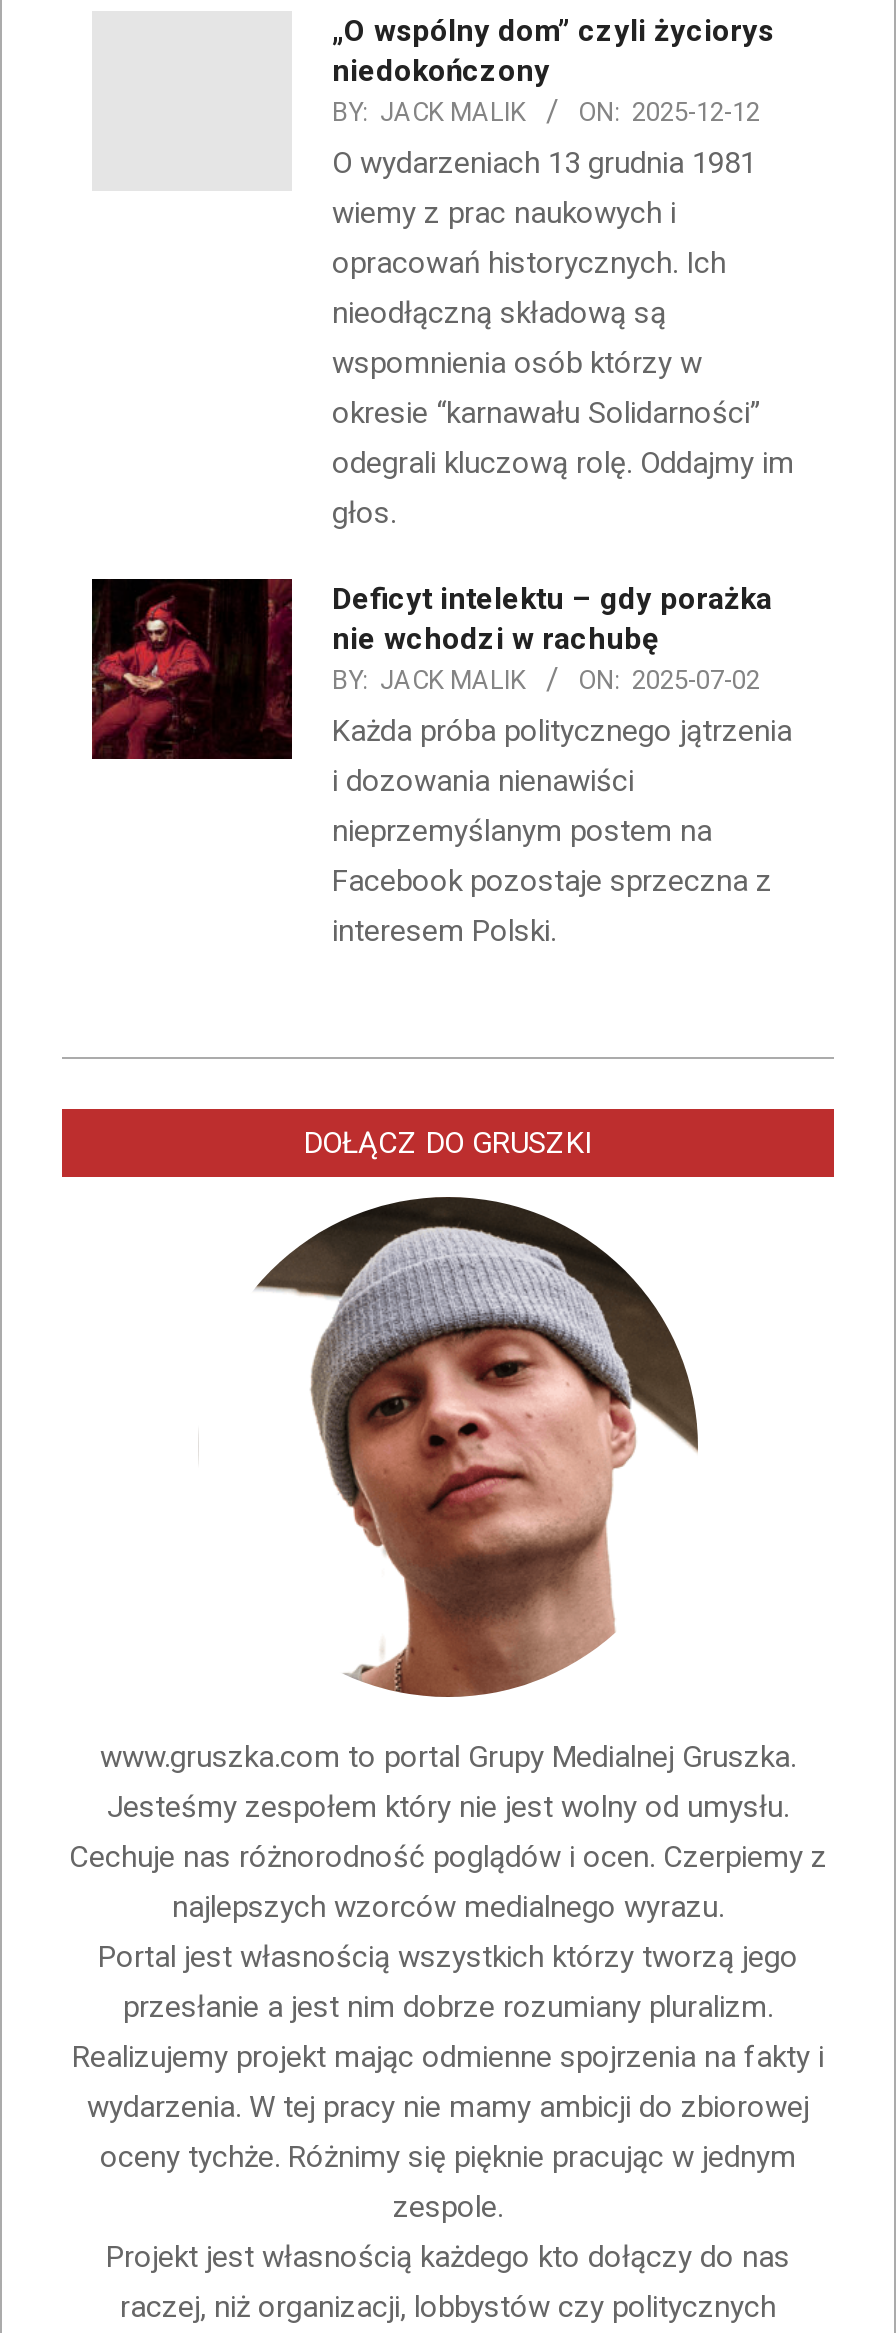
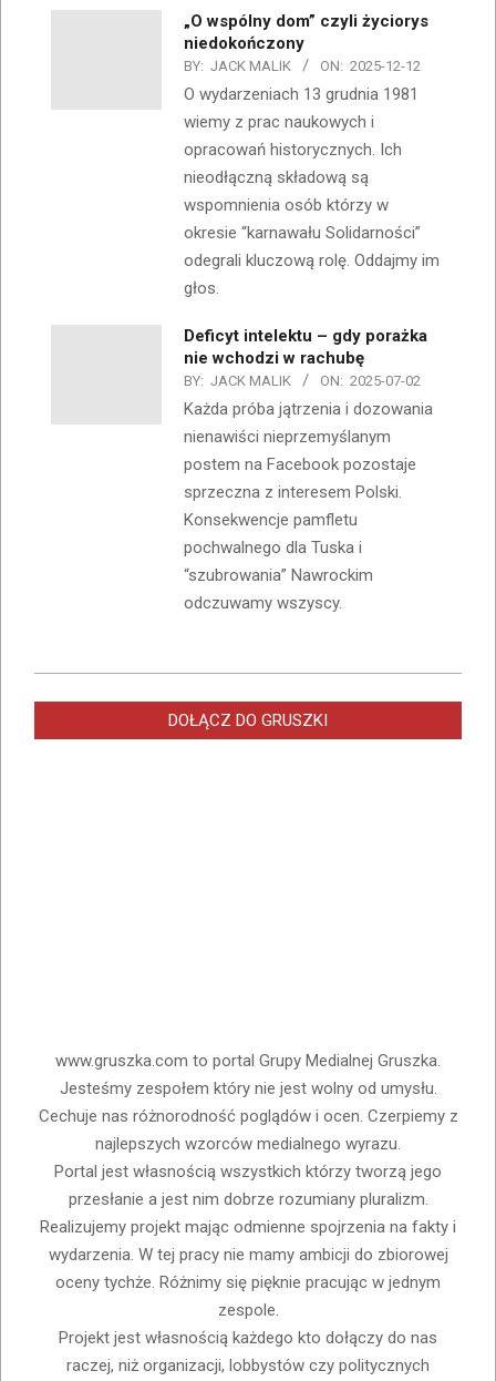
[90,577,294,761] [image] -> none
[332,713,792,949] Każda próba politycznego jątrzenia | i dozowania nienawiści | nieprzemyślanym postem na | Facebook pozostaje sprzeczna z | interesem Polski. -> [184,399,433,613] Każda próba jątrzenia i dozowania | nienawiści nieprzemyślanym | postem na Facebook pozostaje | sprzeczna z interesem Polski. | Konsekwencje pamfletu | pochwalnego dla Tuska i | “szubrowania” Nawrockim | odczuwamy wszyscy.
[256,1195,700,1699] [image] -> none

